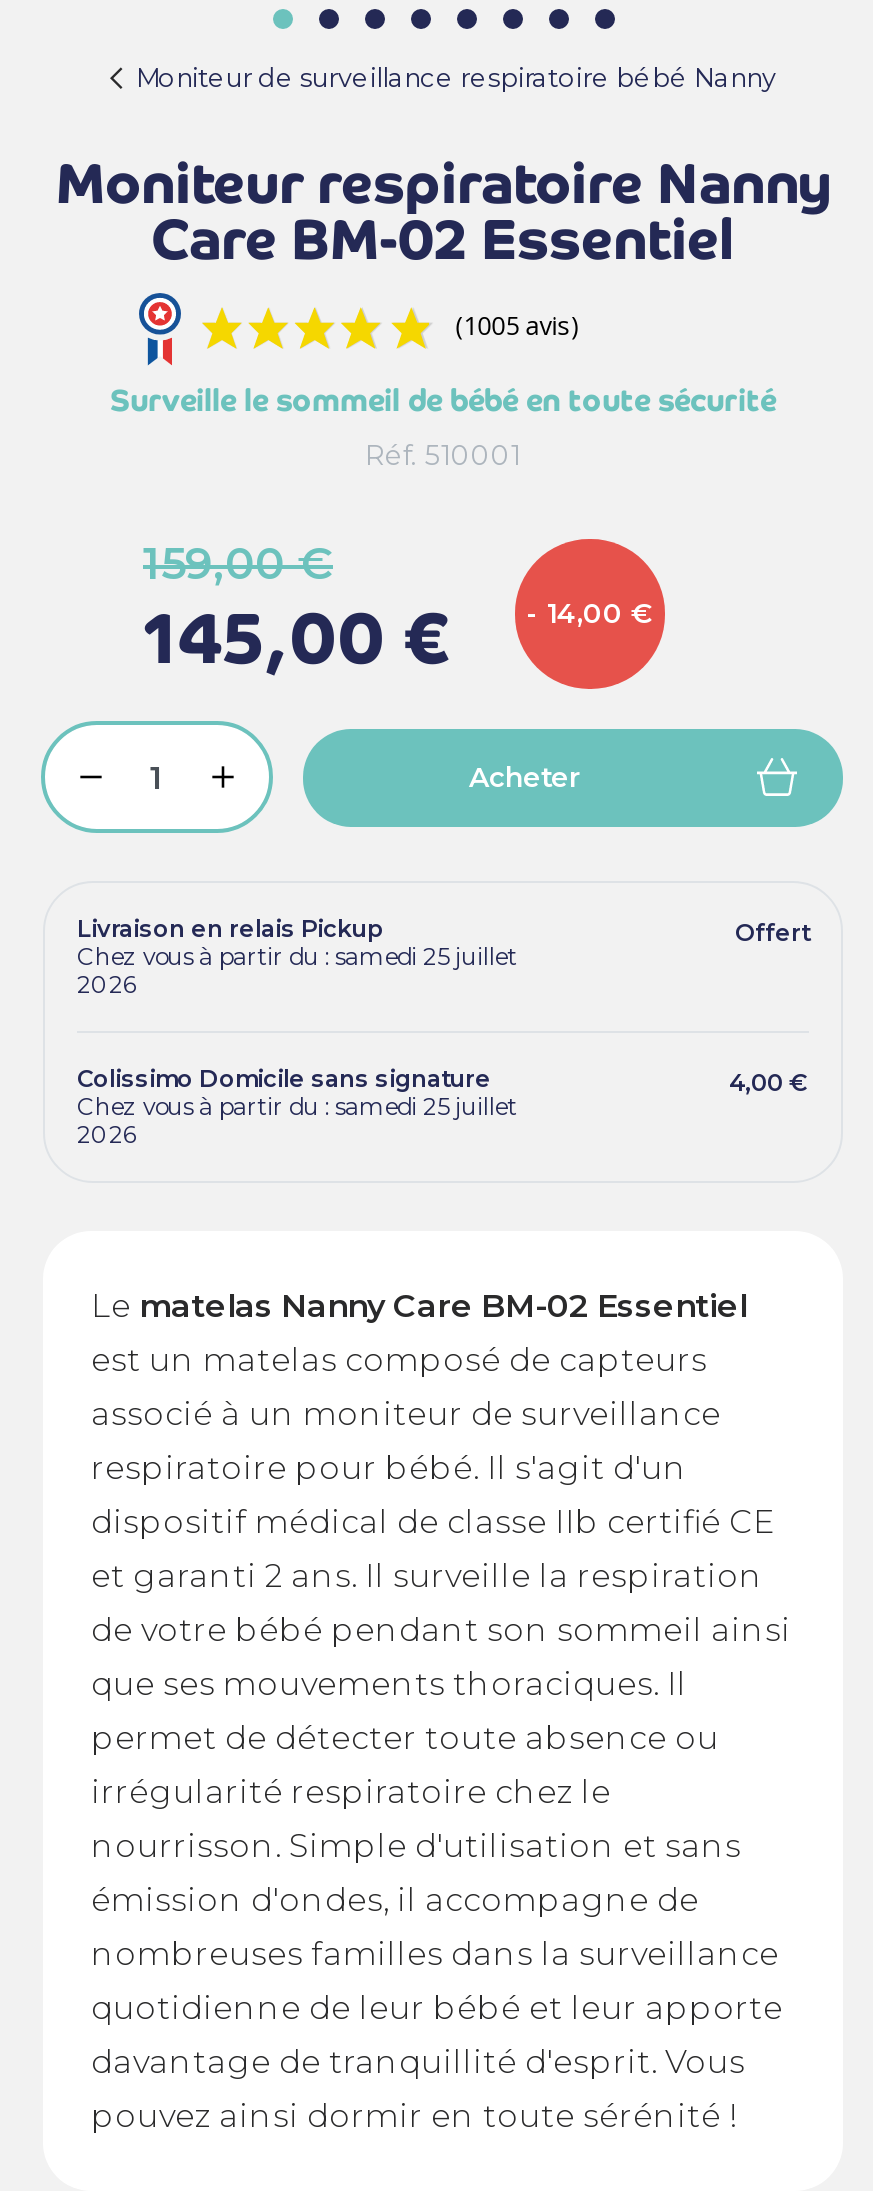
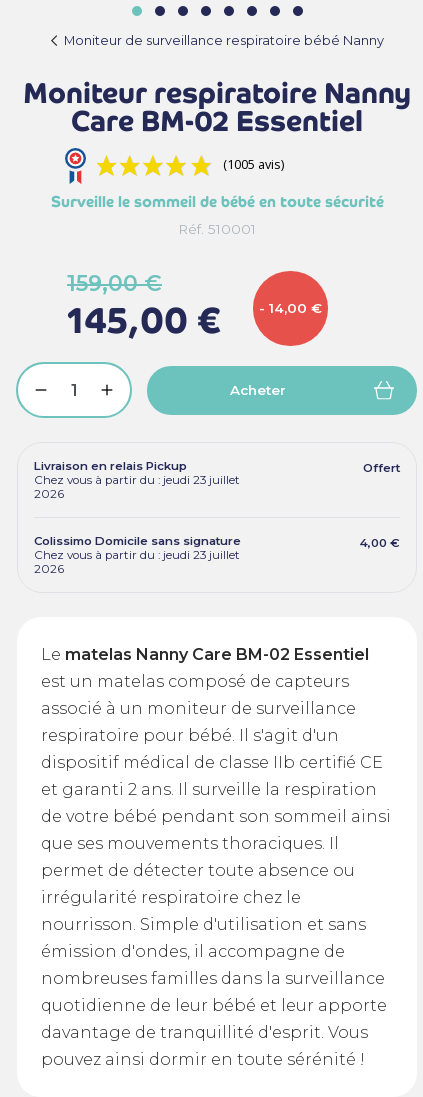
[77,943,517,971] Chez vous à partir du : samedi 25 juillet -> [34,473,240,487] Chez vous à partir du : jeudi 23 juillet
[77,1093,517,1121] Chez vous à partir du : samedi 25 juillet -> [34,548,240,562] Chez vous à partir du : jeudi 23 juillet

